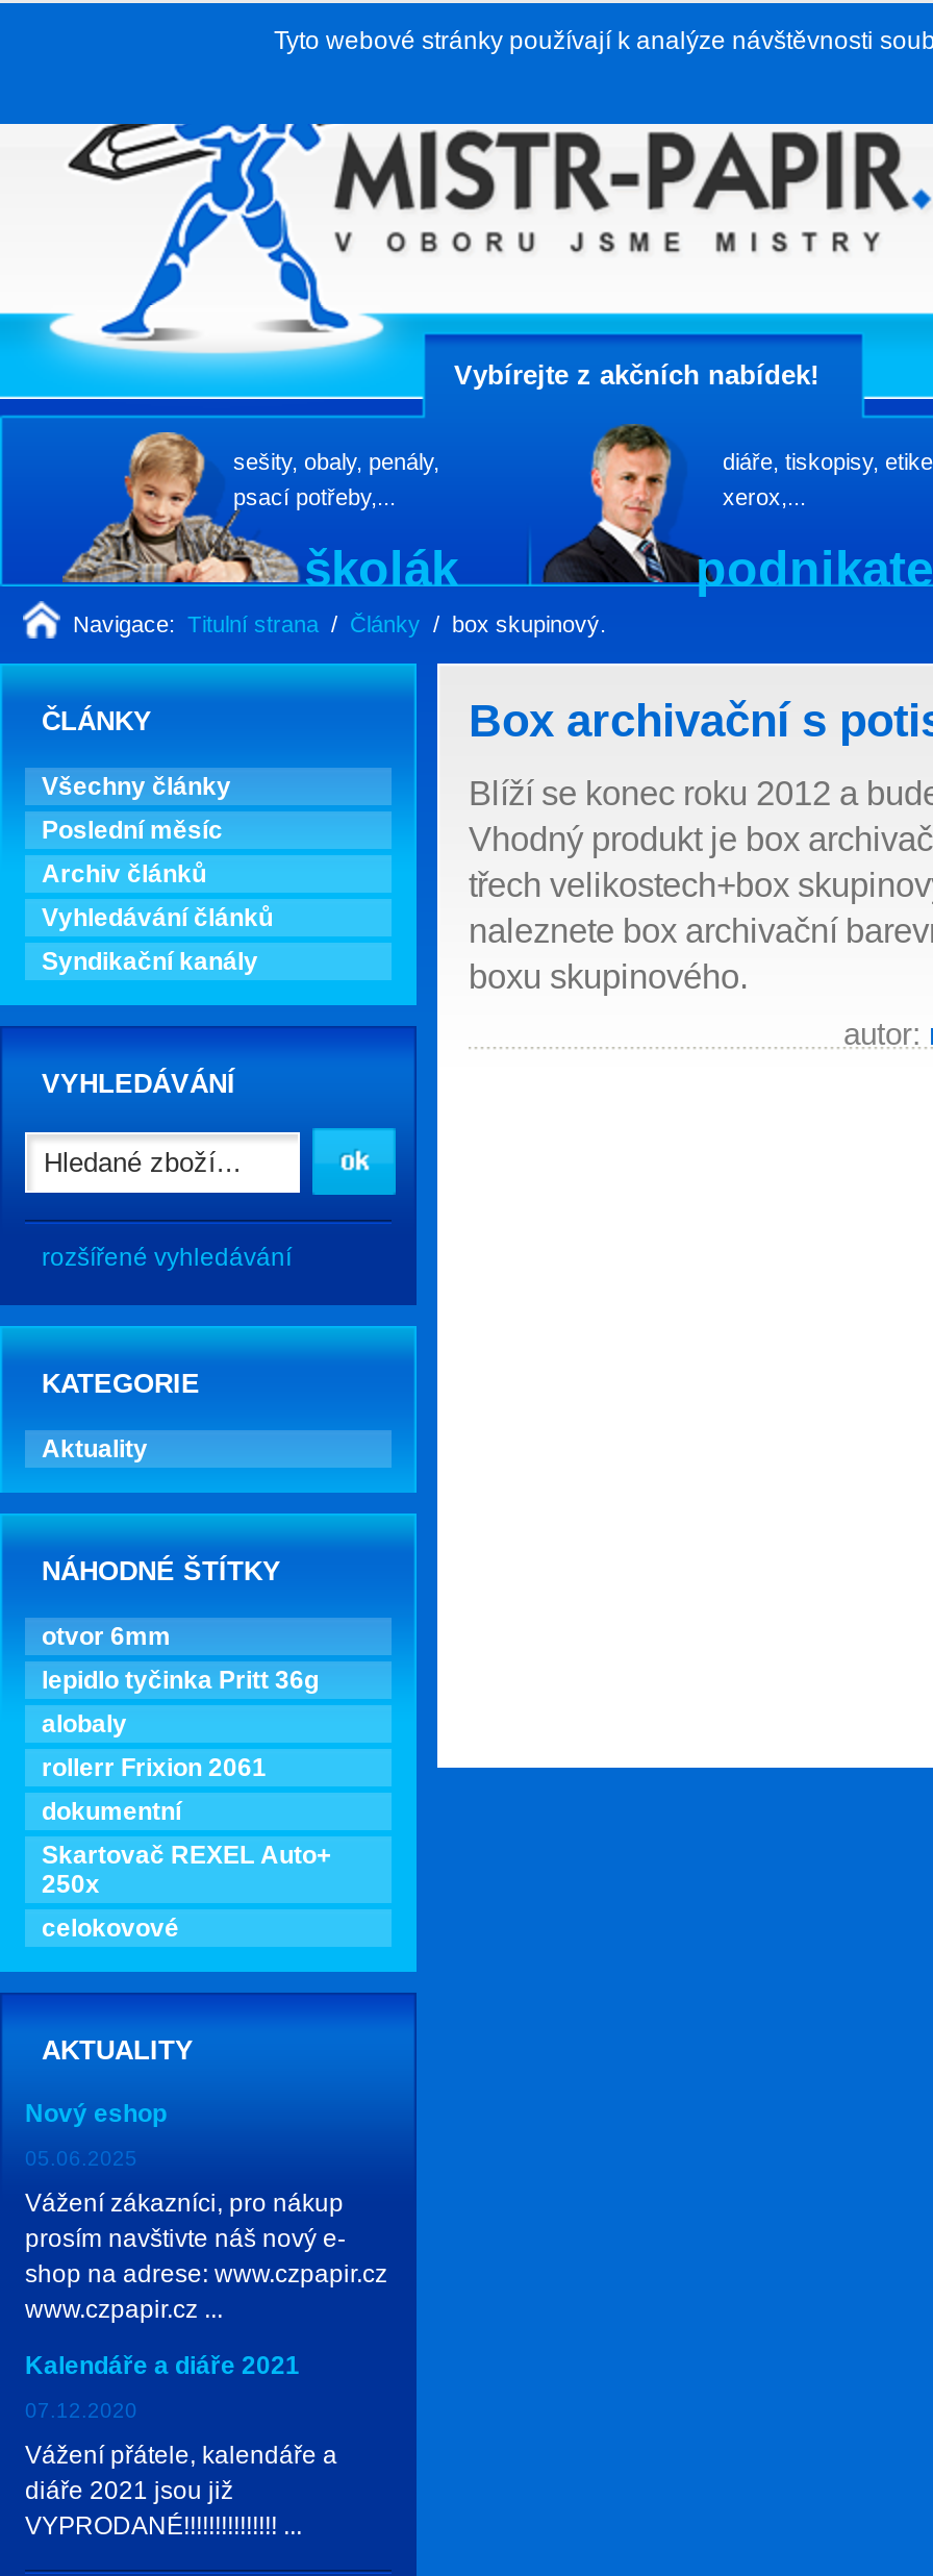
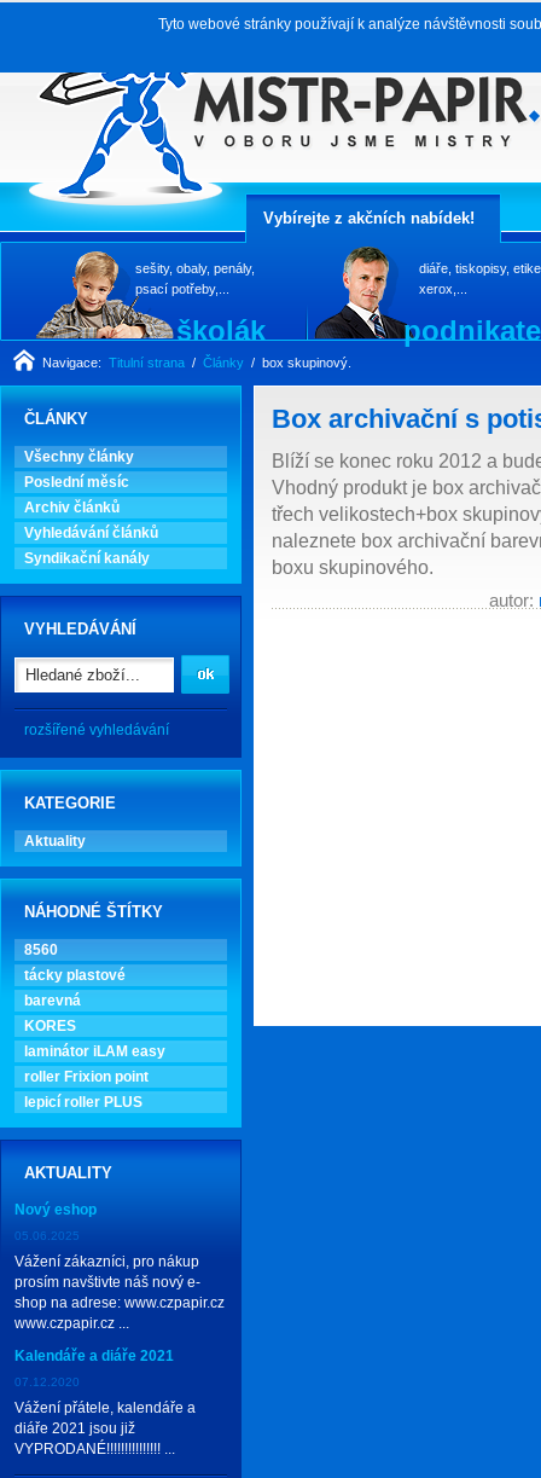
[42,1622,171,1651] otvor 6mm -> [24,941,58,958] 8560
[42,1666,319,1695] lepidlo tyčinka Pritt 36g -> [24,967,126,984] tácky plastové
[42,1709,127,1739] alobaly -> [24,992,81,1009] barevná
[42,1753,267,1782] rollerr Frixion 2061 -> [24,1018,76,1034] KORES
[42,1797,181,1826] dokumentní -> [24,1043,165,1060] laminátor iLAM easy
[42,1841,331,1899] Skartovač REXEL Auto+ | 250x -> [24,1068,149,1085] roller Frixion point
[42,1914,179,1943] celokovové -> [24,1094,142,1111] lepicí roller PLUS

